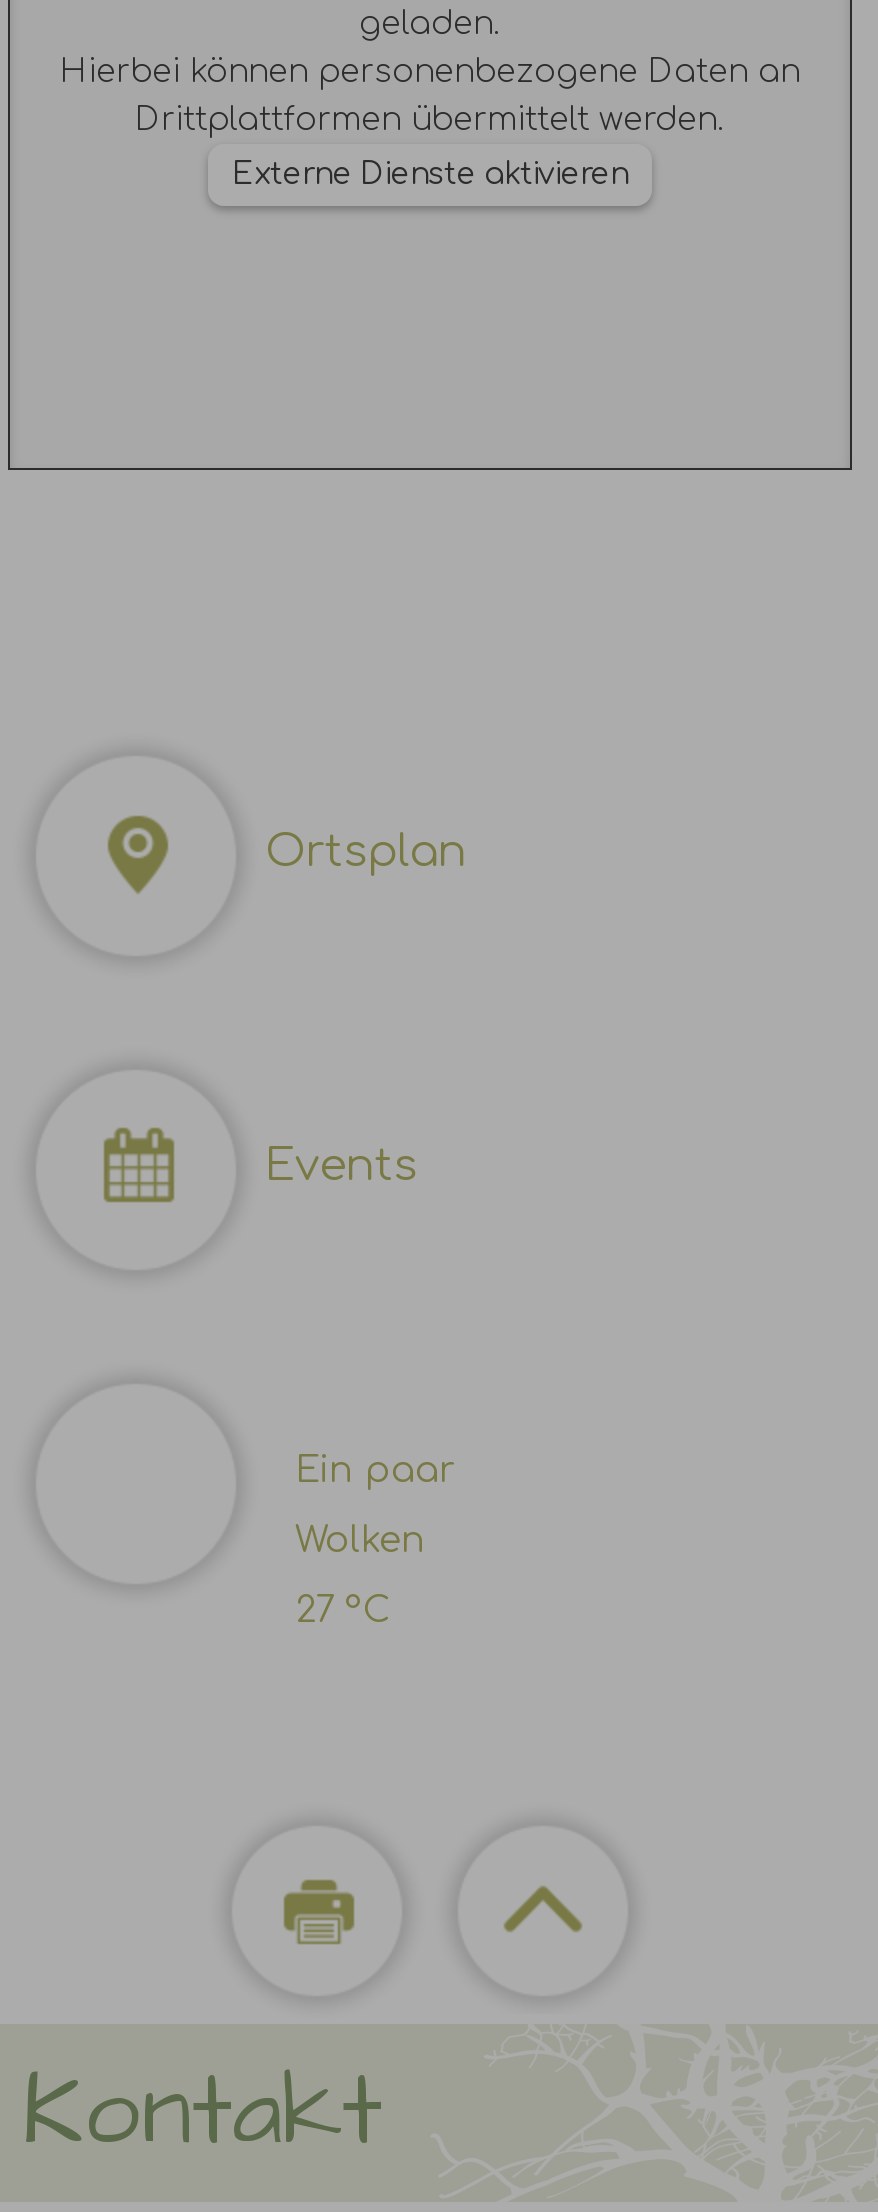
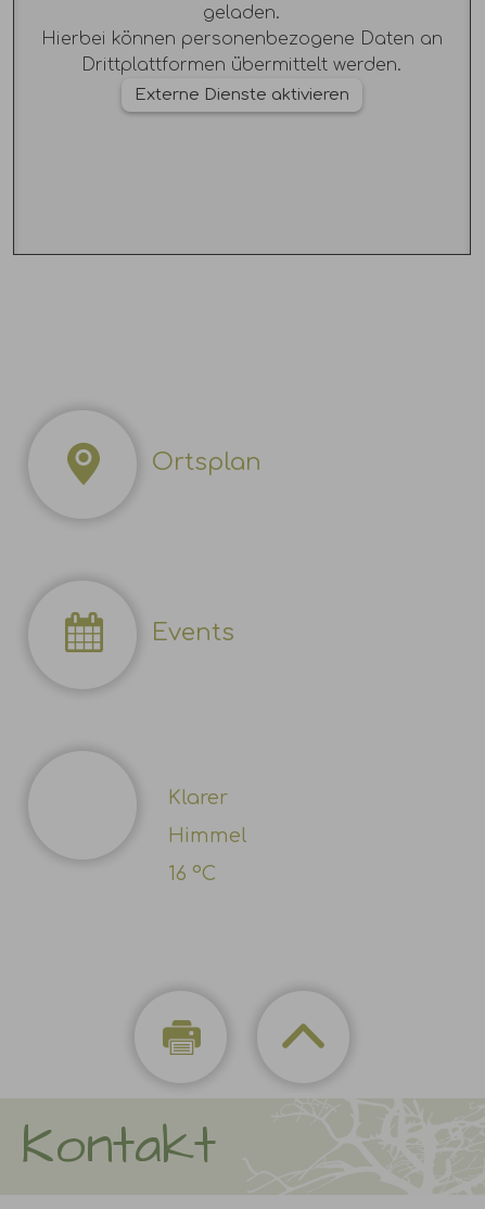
[295,1450,455,1490] Ein paar -> [169,787,228,809] Klarer
[295,1520,427,1560] Wolken -> [169,825,248,847] Himmel
[295,1590,389,1630] 27 °C -> [169,863,216,885] 16 °C

